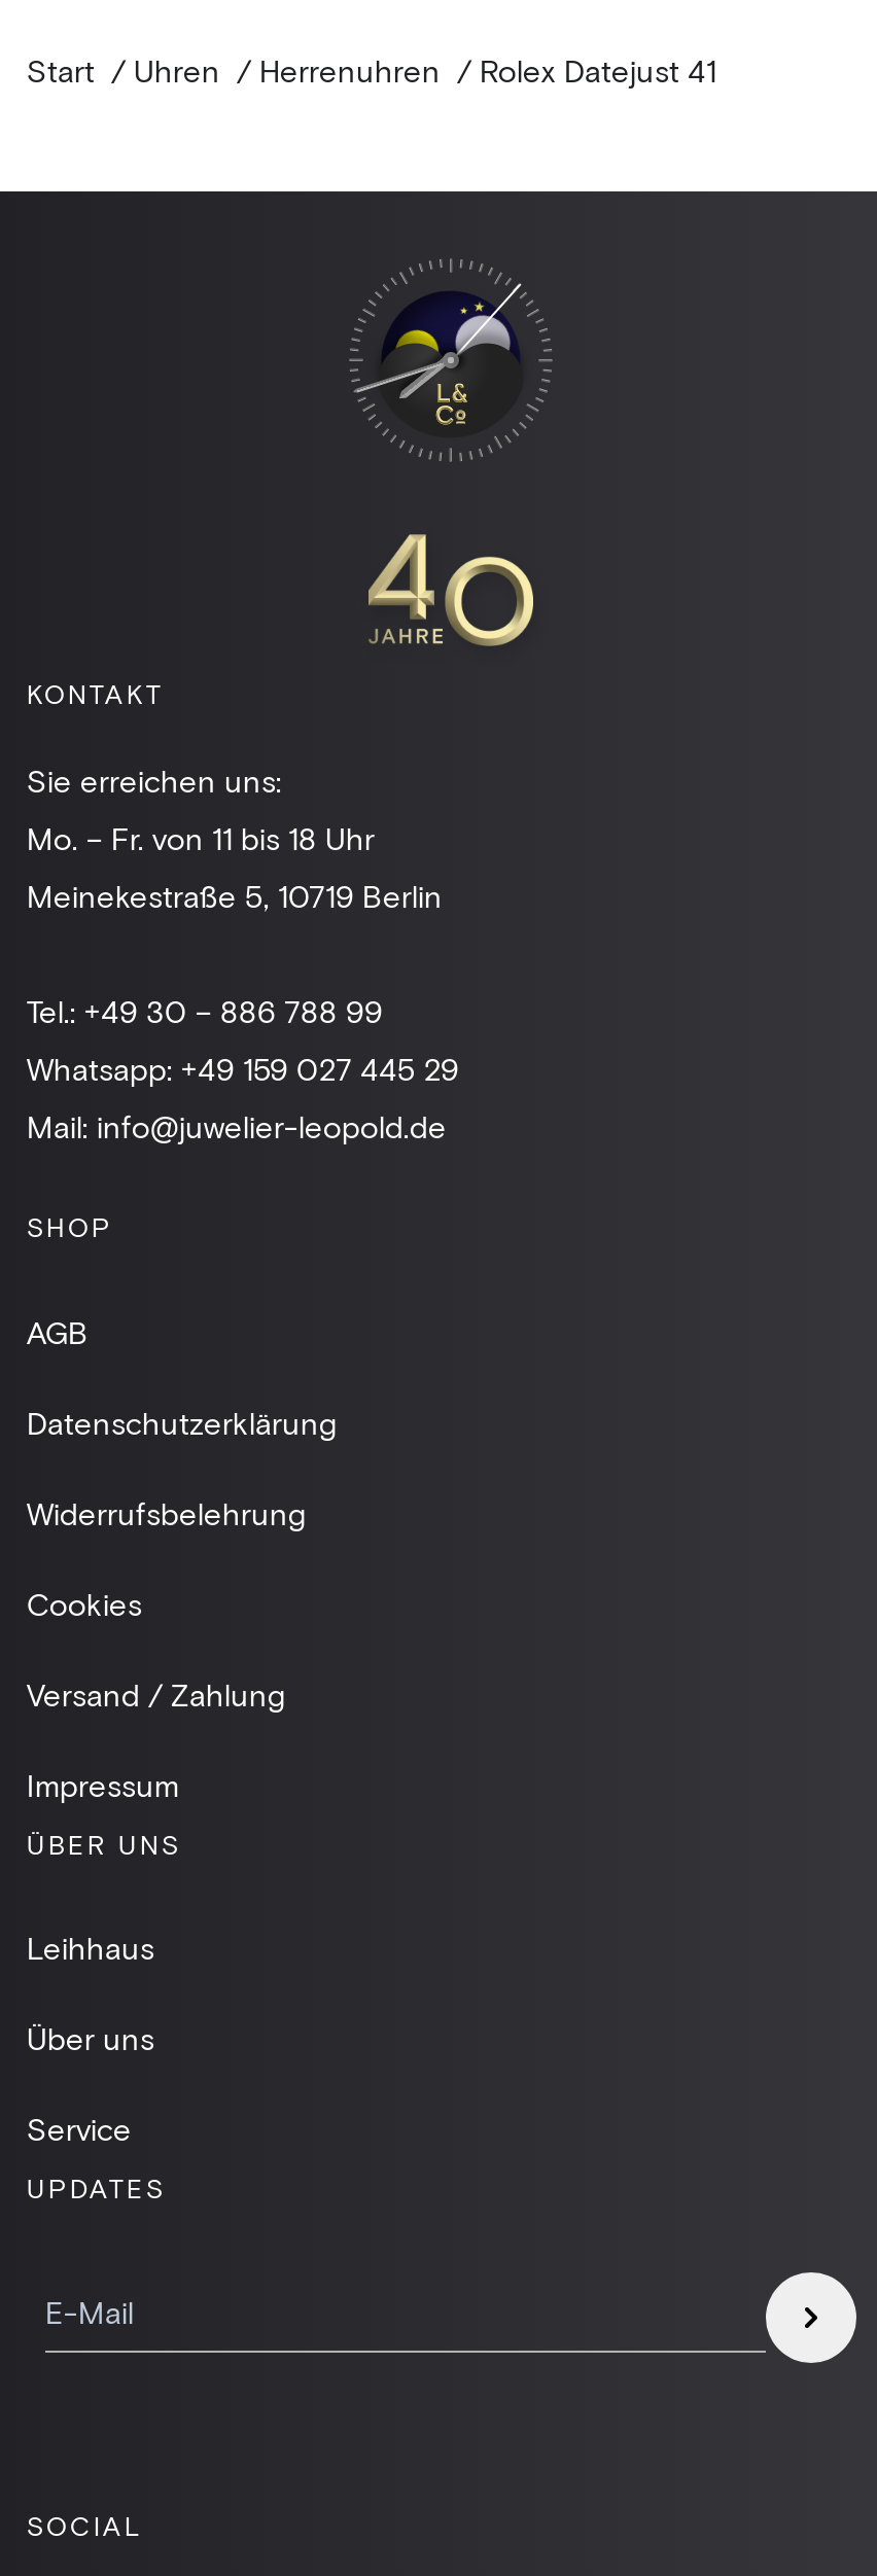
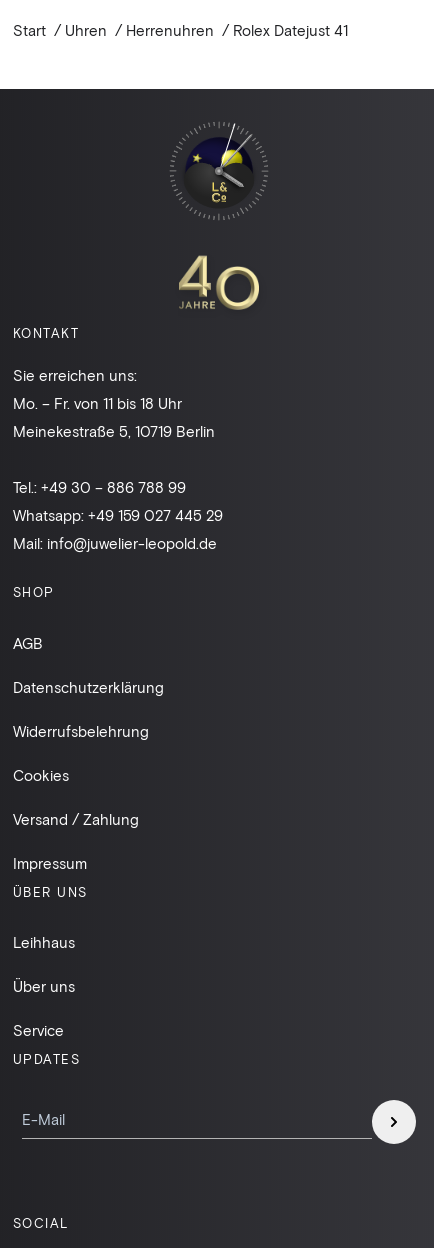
[358,276,513,399] [image] -> [177,124,249,189] [image]

